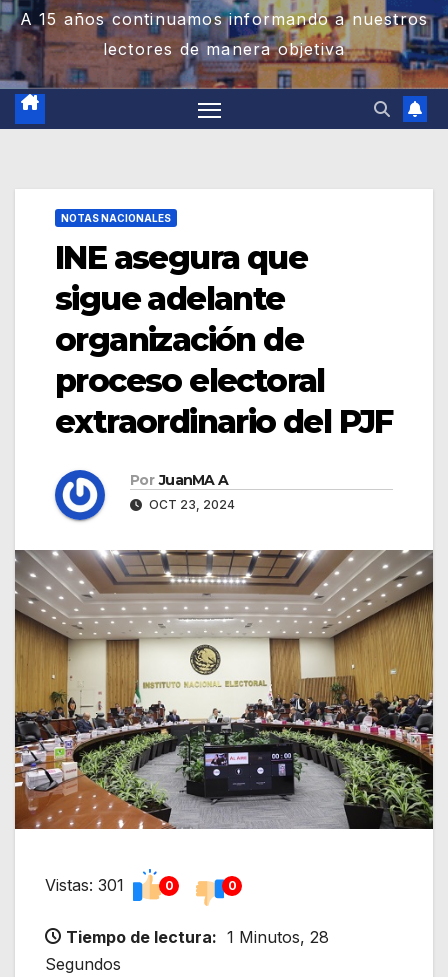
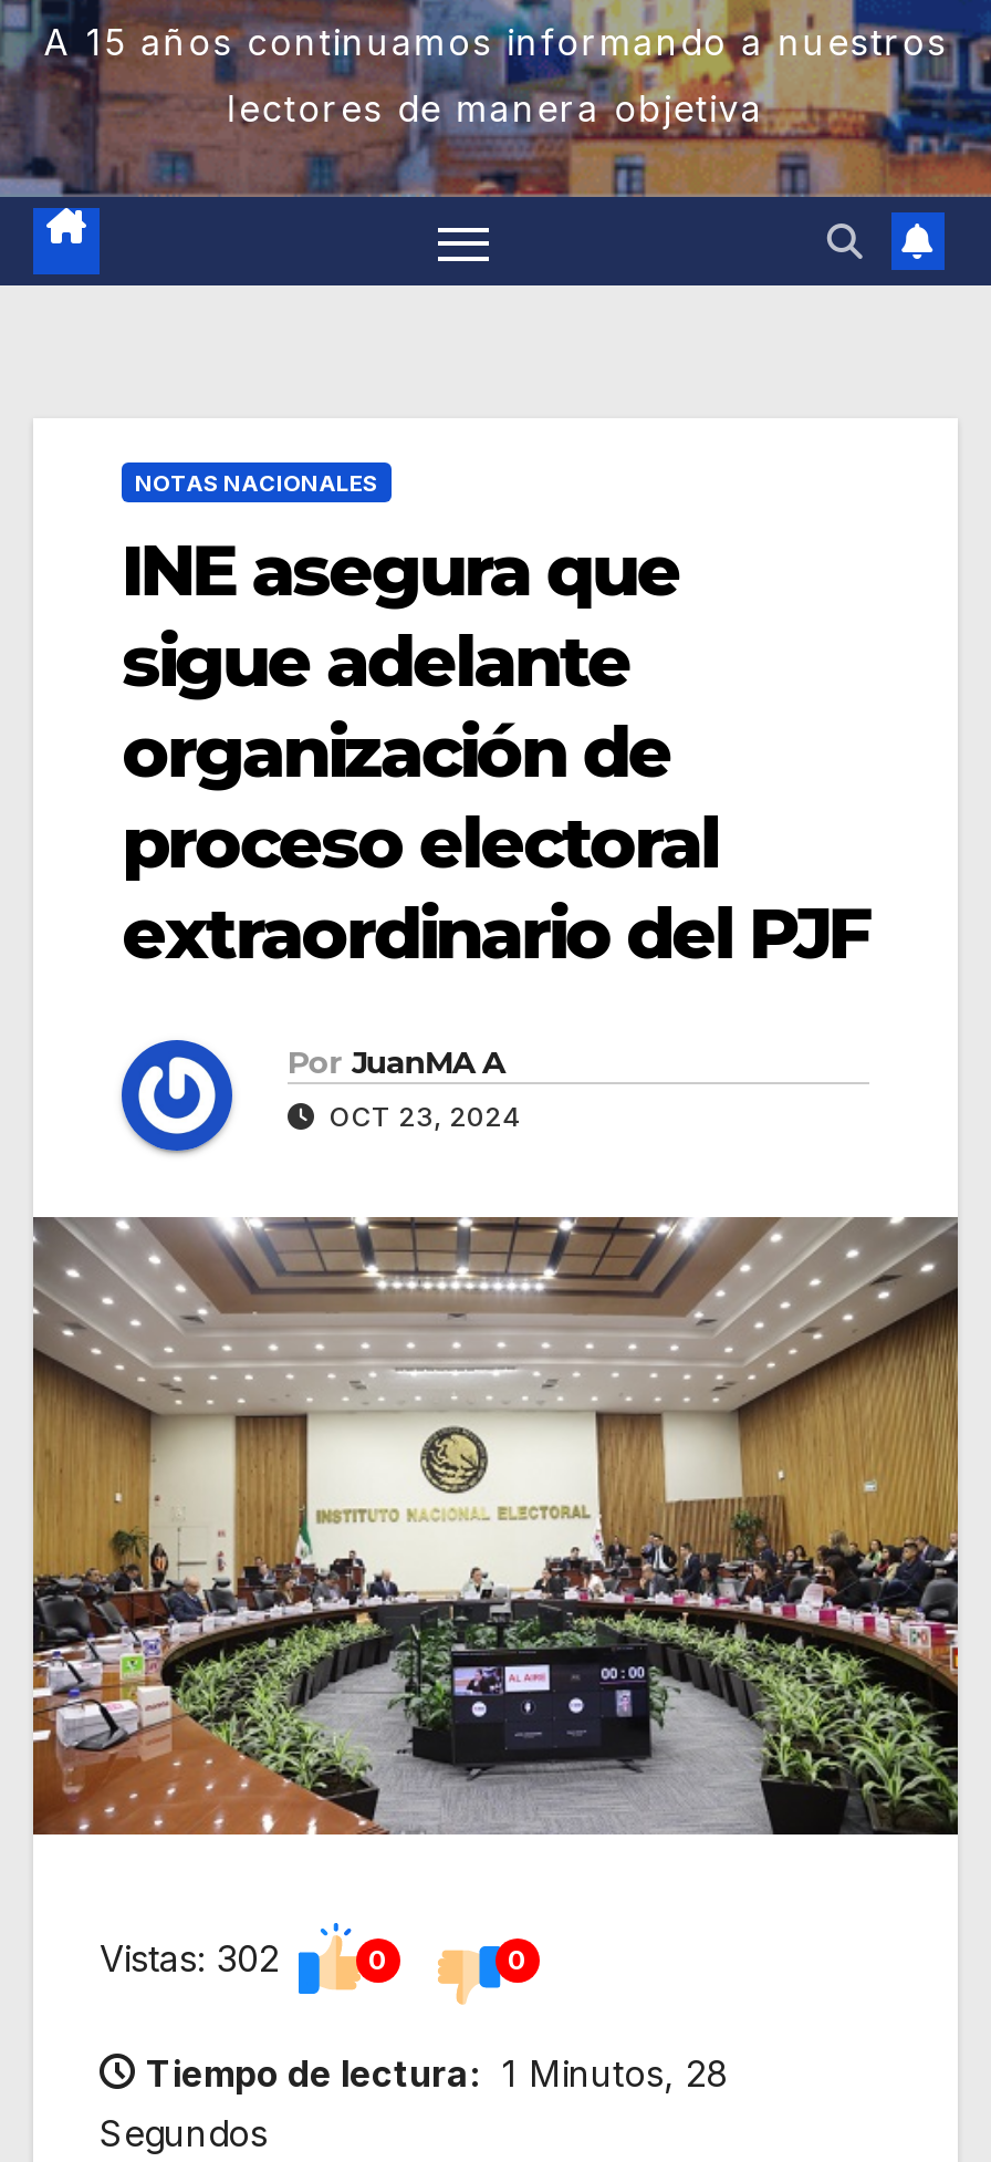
[45,875,129,895] Vistas: 301 -> [100,1936,290,1980] Vistas: 302

